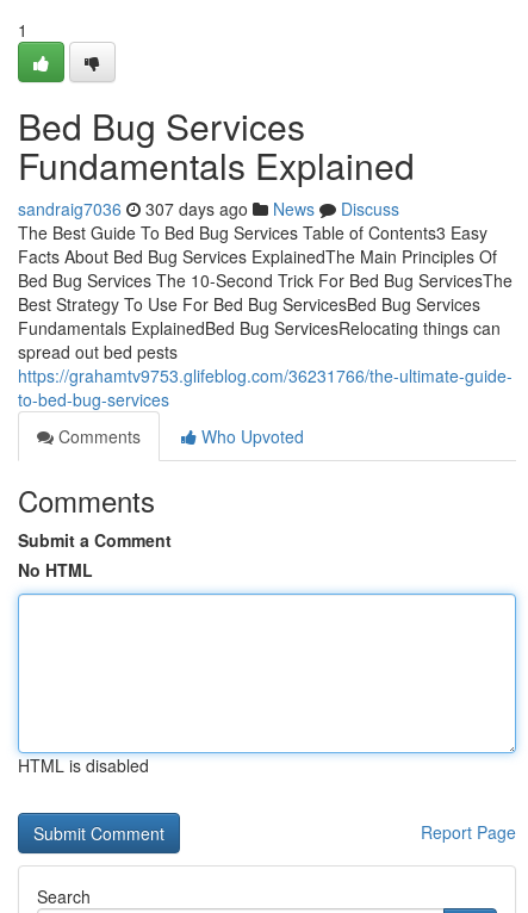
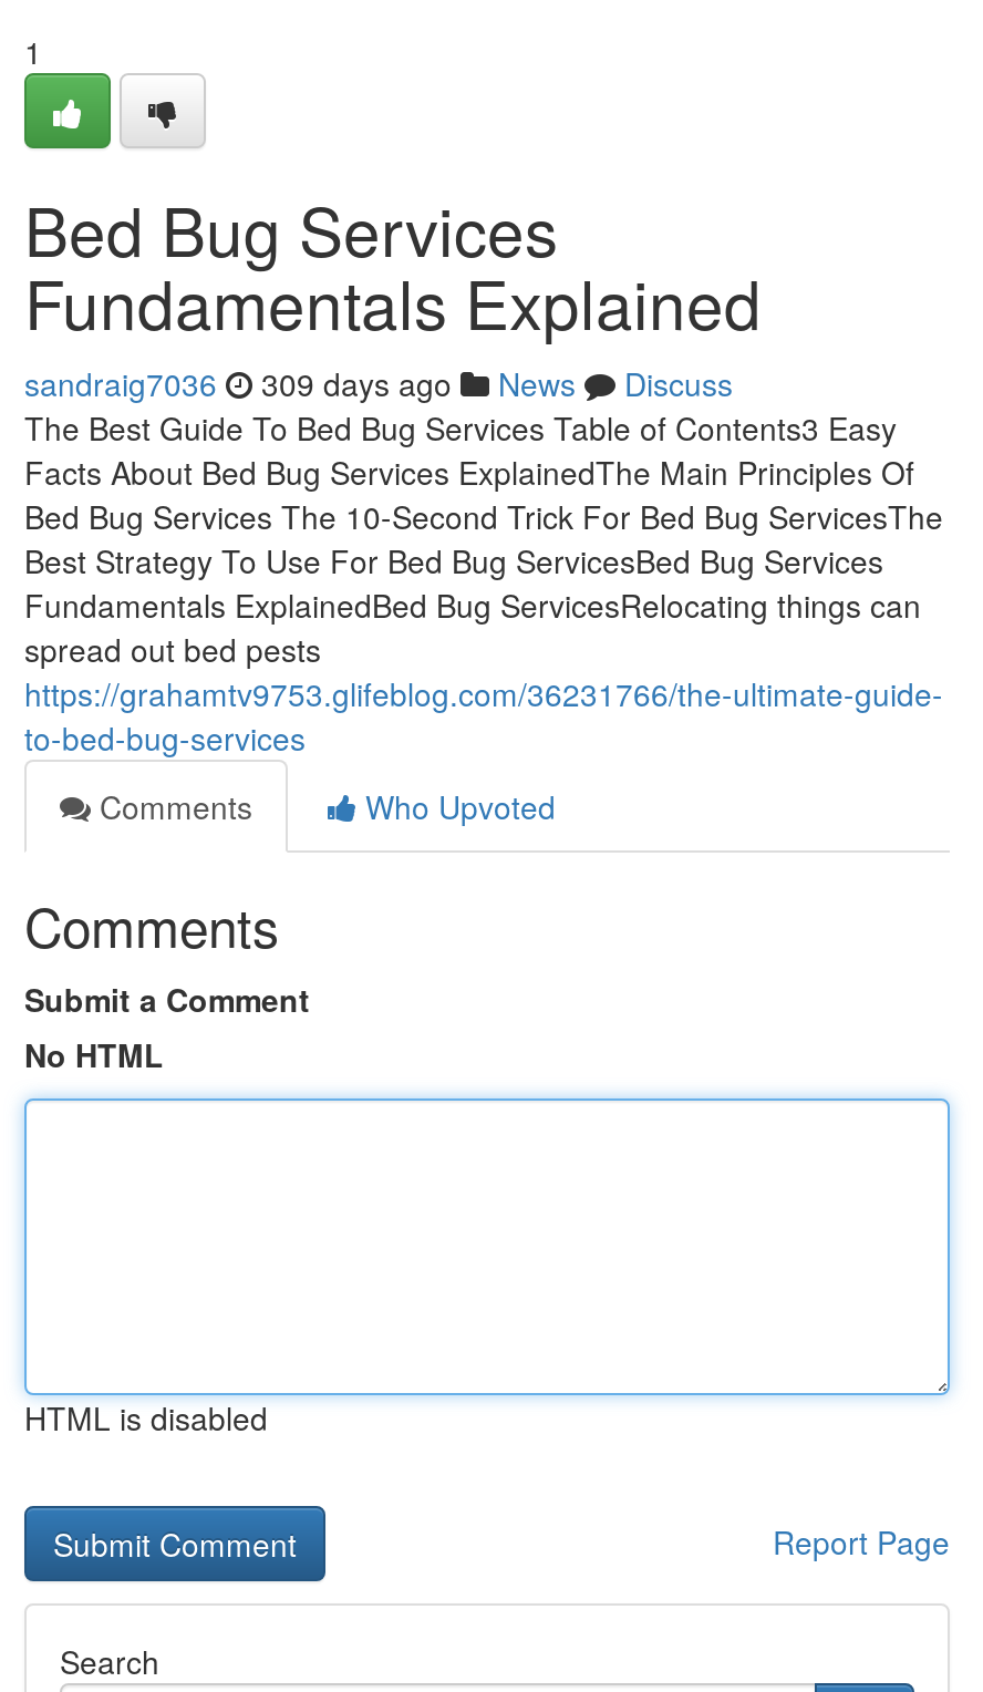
[18,197,399,221] sandraig7036 307 days ago News Discuss -> [24,361,733,405] sandraig7036 309 days ago News Discuss

